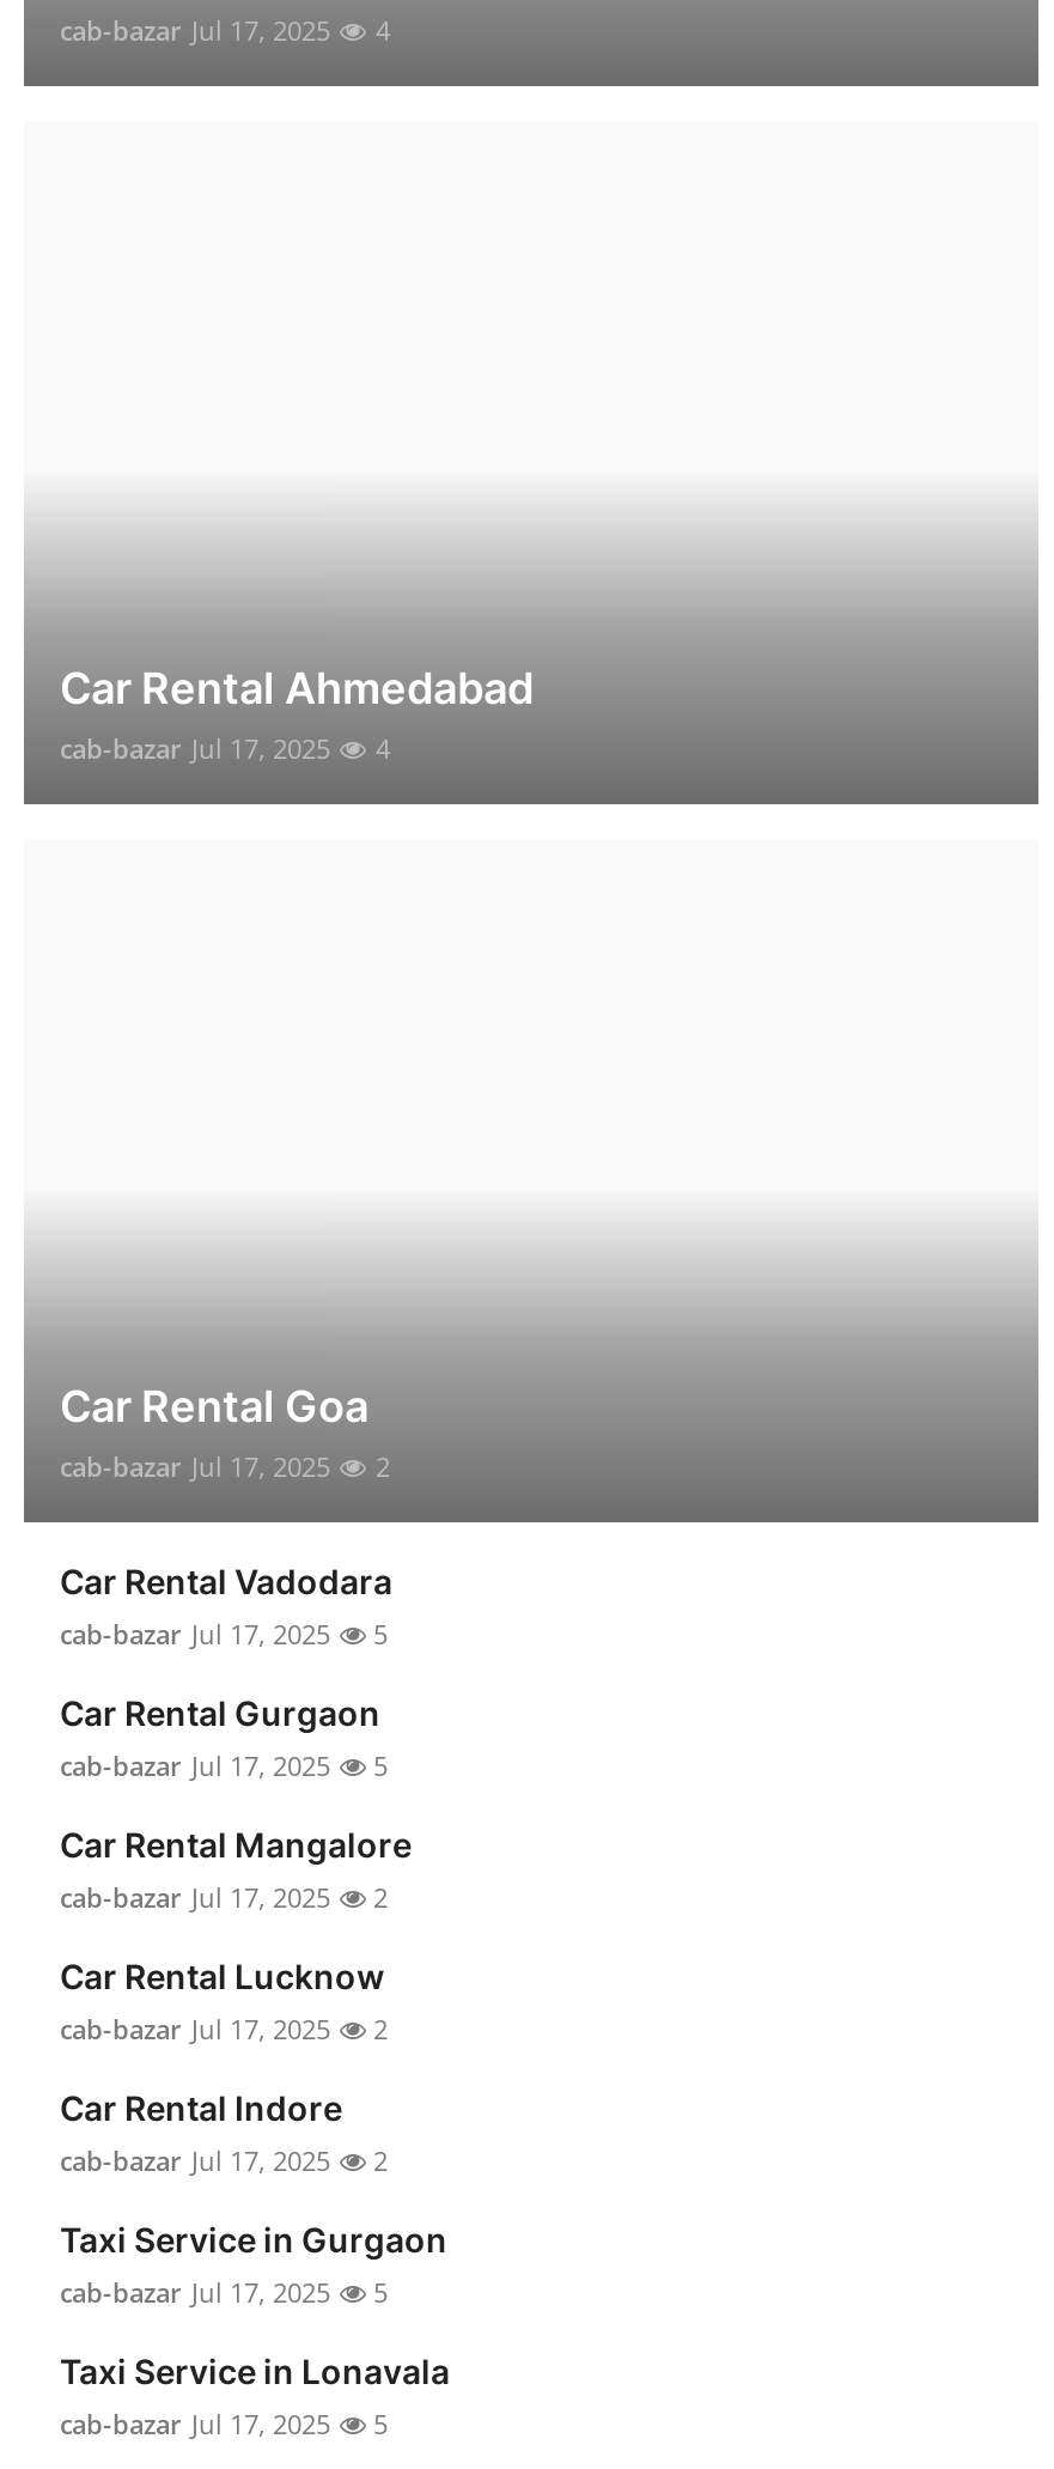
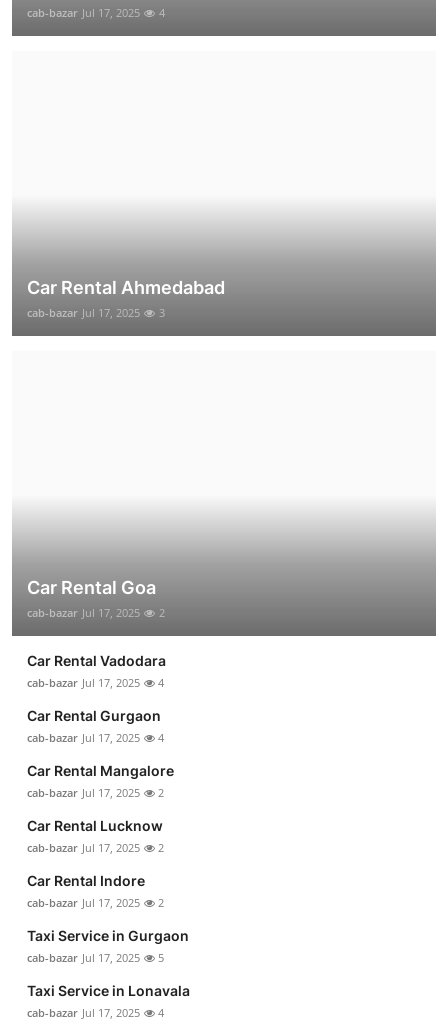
[60,731,390,767] cab-bazar Jul 17, 2025 4 -> [27,305,165,320] cab-bazar Jul 17, 2025 3
[60,1616,388,1652] cab-bazar Jul 17, 2025 5 -> [27,675,164,690] cab-bazar Jul 17, 2025 4
[60,1748,388,1784] cab-bazar Jul 17, 2025 5 -> [27,730,164,745] cab-bazar Jul 17, 2025 4
[60,2406,388,2442] cab-bazar Jul 17, 2025 5 -> [27,1005,164,1020] cab-bazar Jul 17, 2025 4

